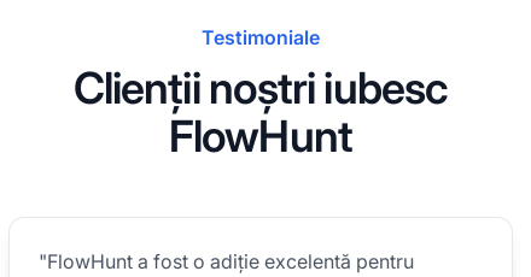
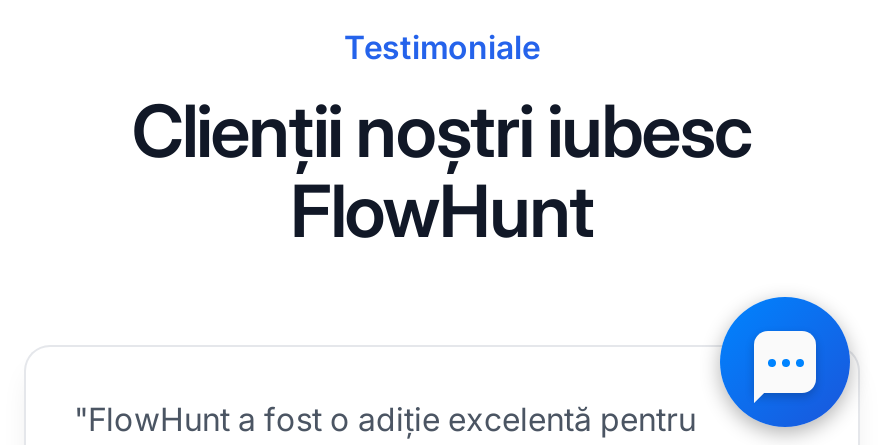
none -> [716,295,854,435] [image]

